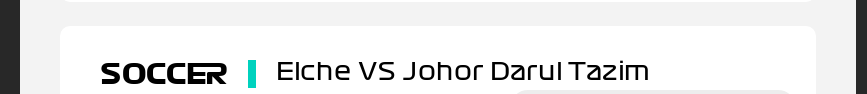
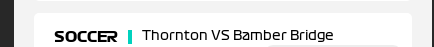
[276,60,650,84] Elche VS Johor Darul Tazim -> [142,30,334,42] Thornton VS Bamber Bridge

